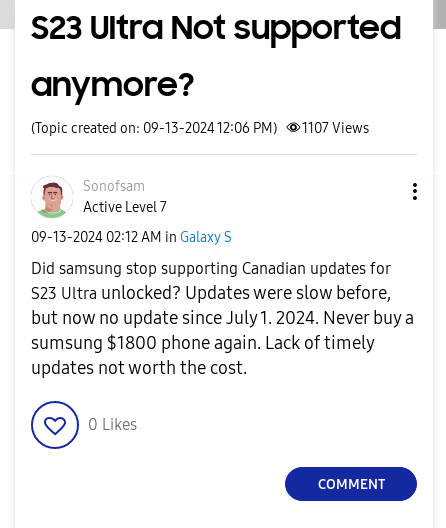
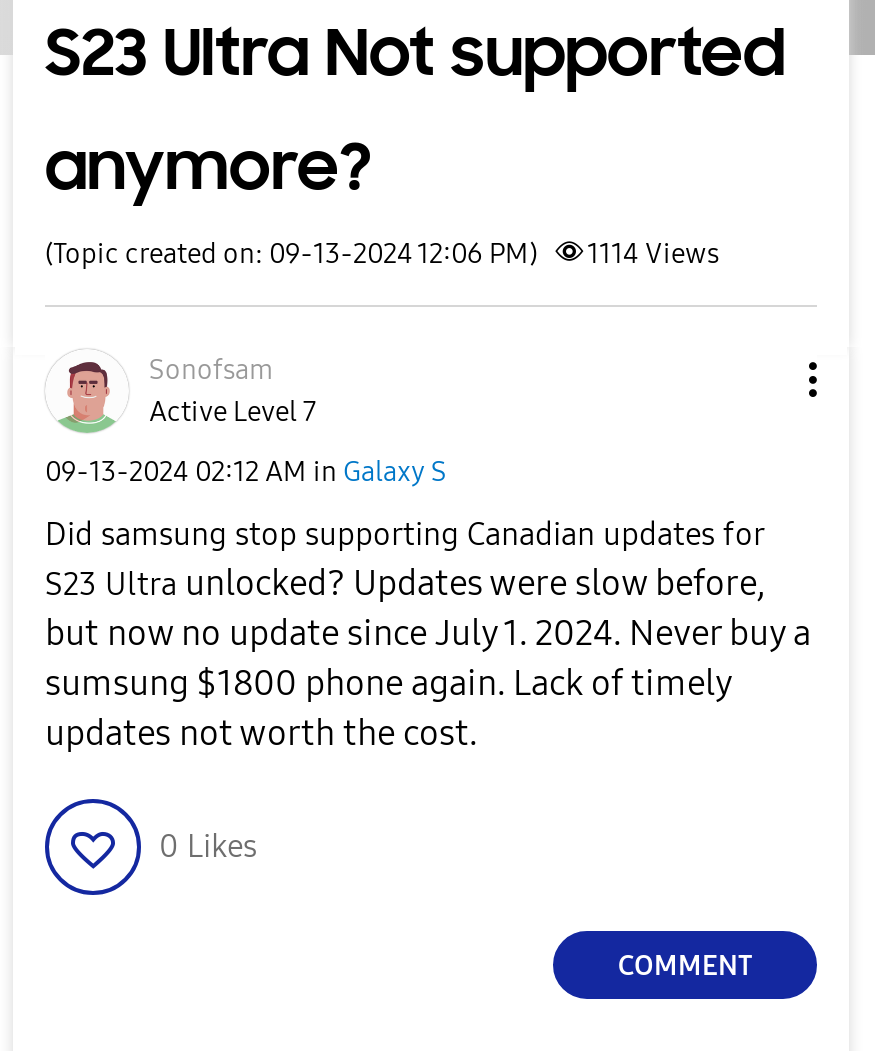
[31,120,369,137] (Topic created on: 09-13-2024 12:06 PM) 1107 Views -> [45,237,719,271] (Topic created on: 09-13-2024 12:06 PM) 1114 Views

